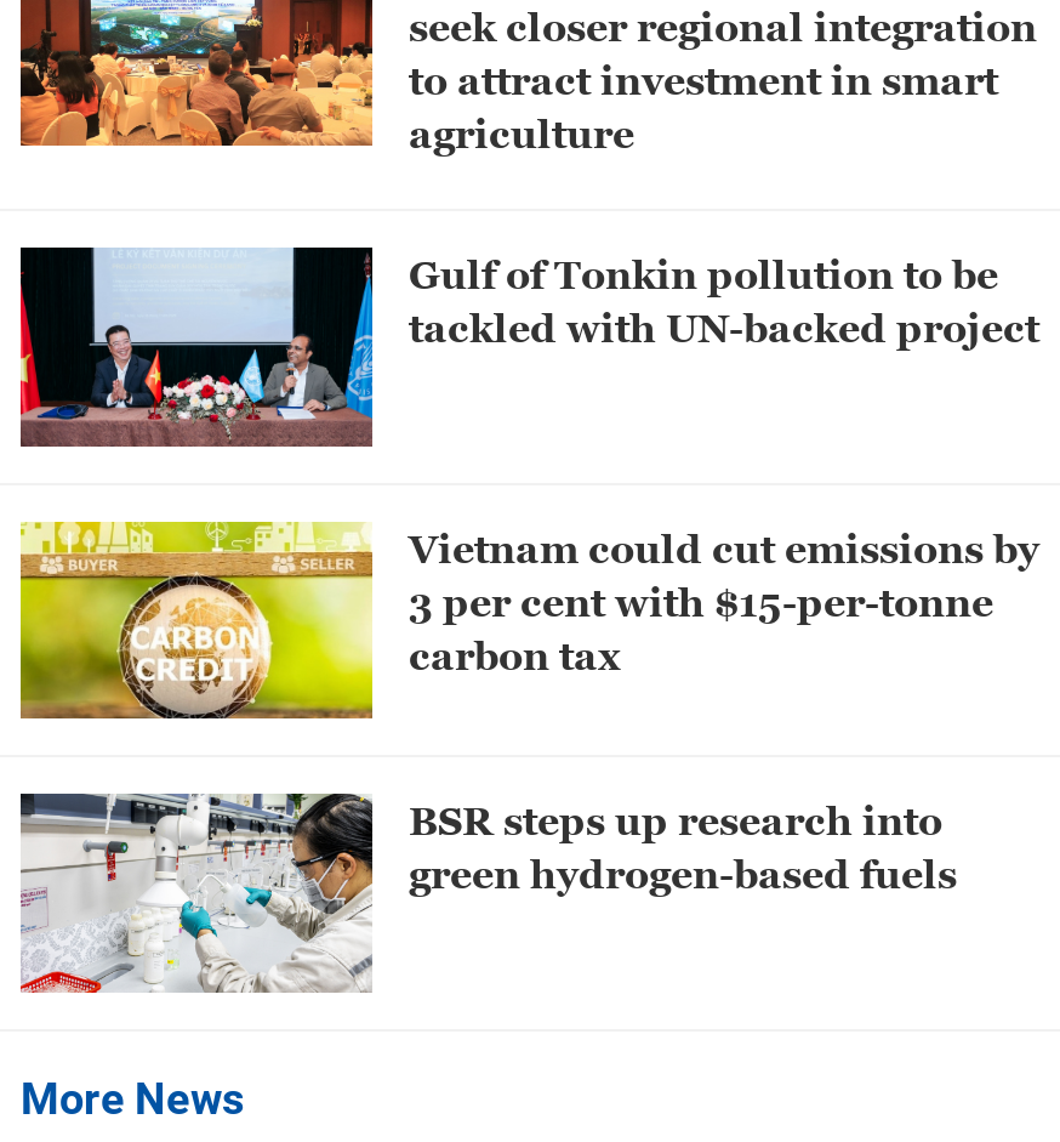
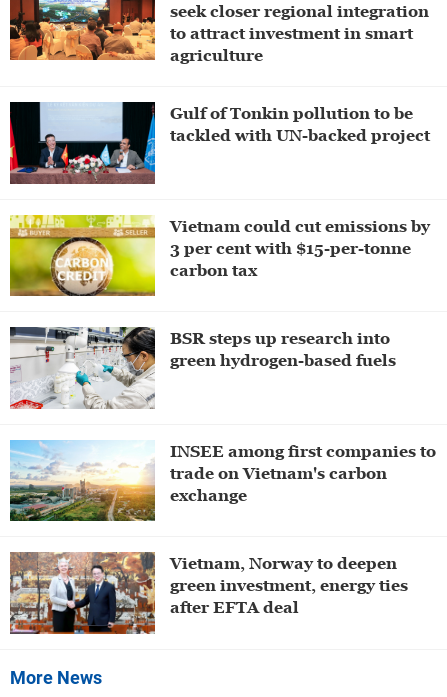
none -> [9,439,436,522] [image] | INSEE among first companies to | trade on Vietnam's carbon | exchange
none -> [9,551,408,635] [image] | Vietnam, Norway to deepen | green investment, energy ties | after EFTA deal

